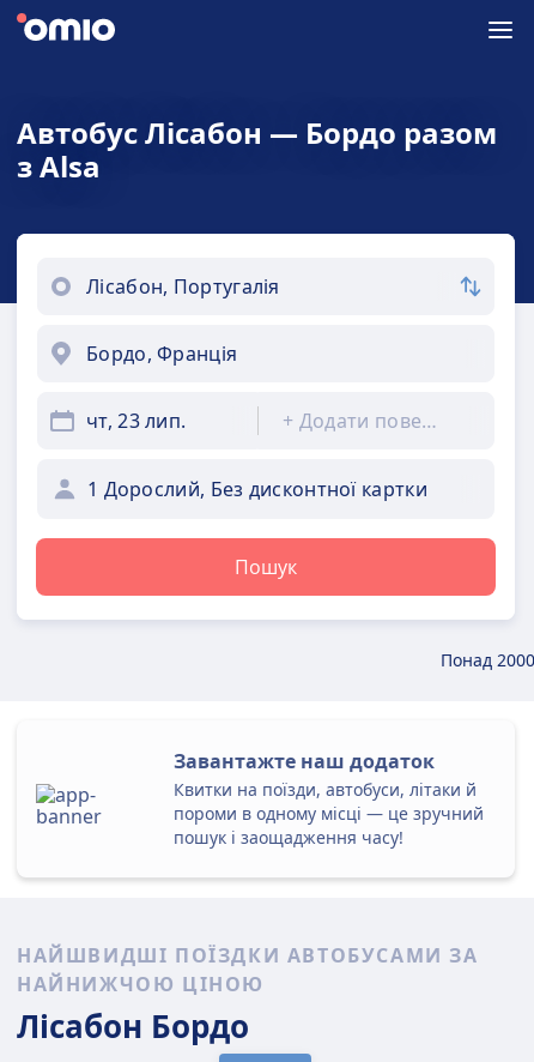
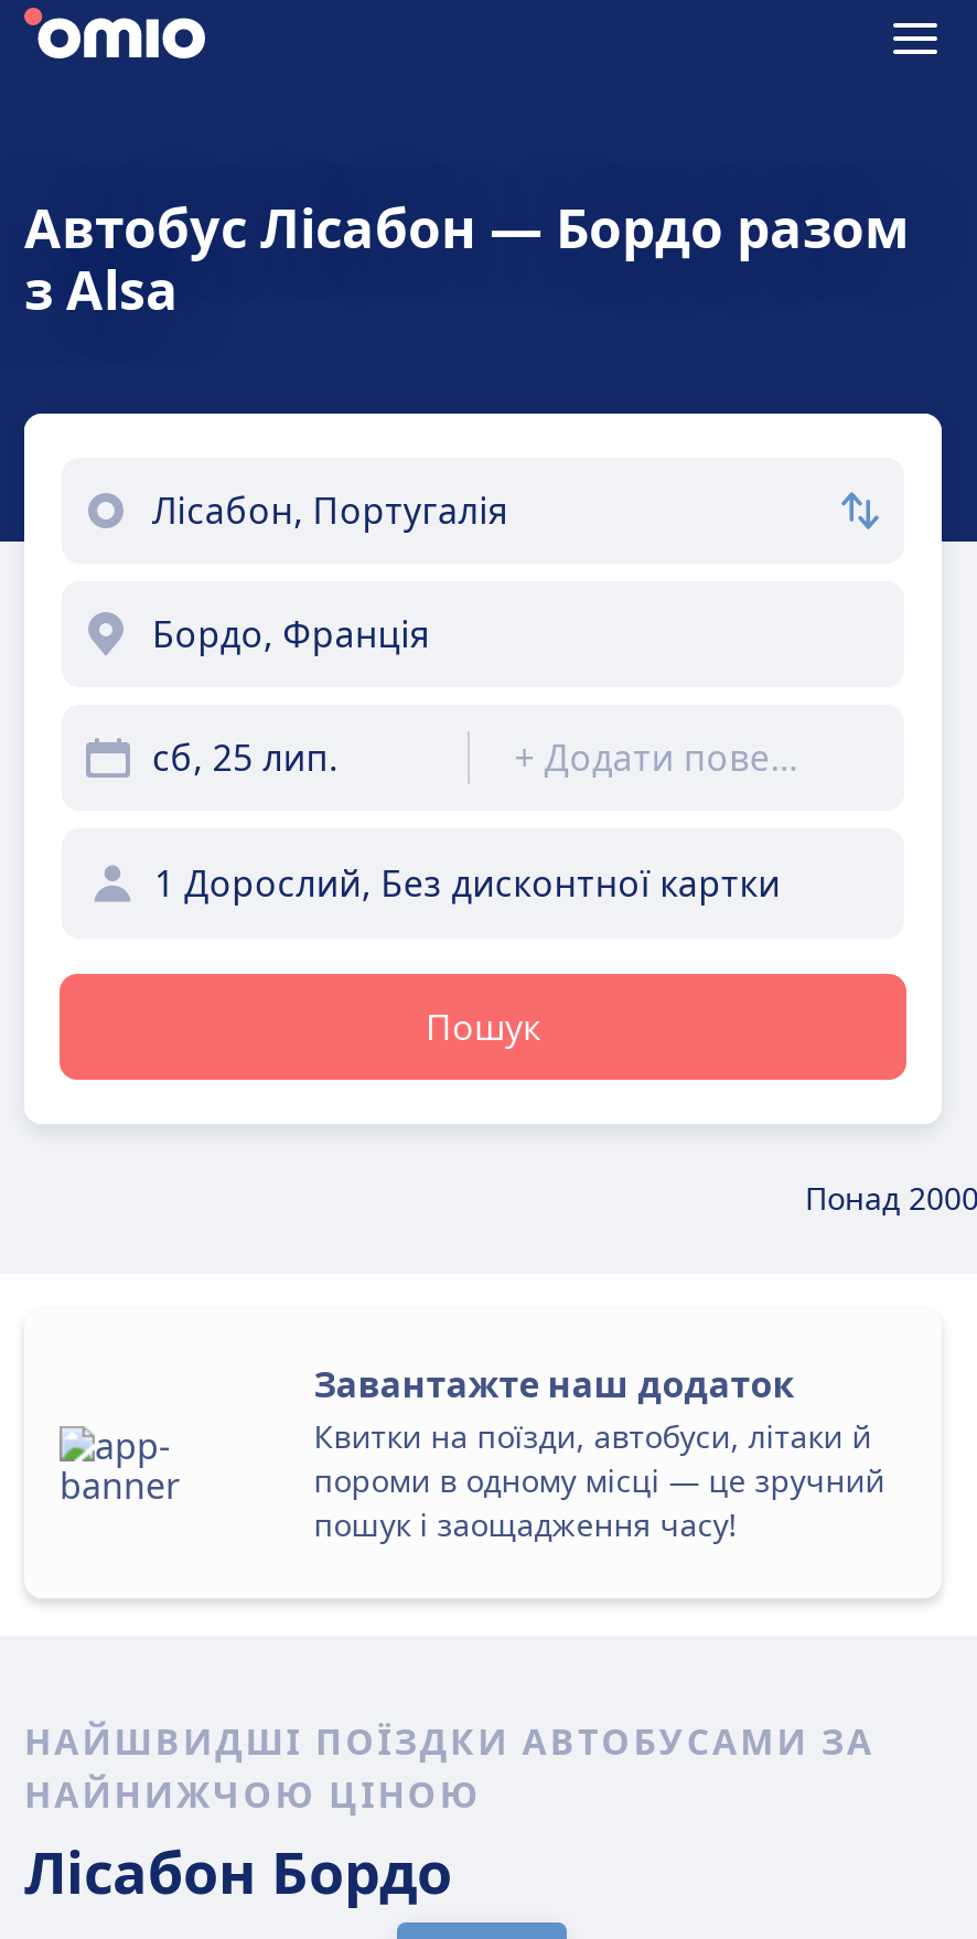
[86,408,186,434] чт, 23 лип. -> [152,733,338,782] сб, 25 лип.

